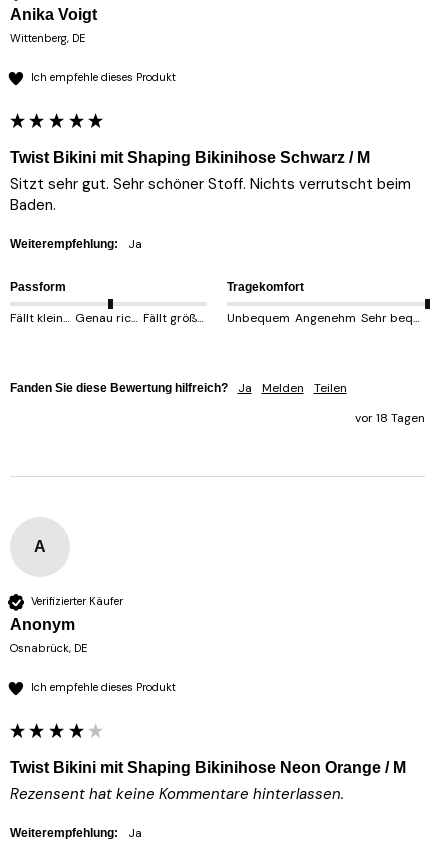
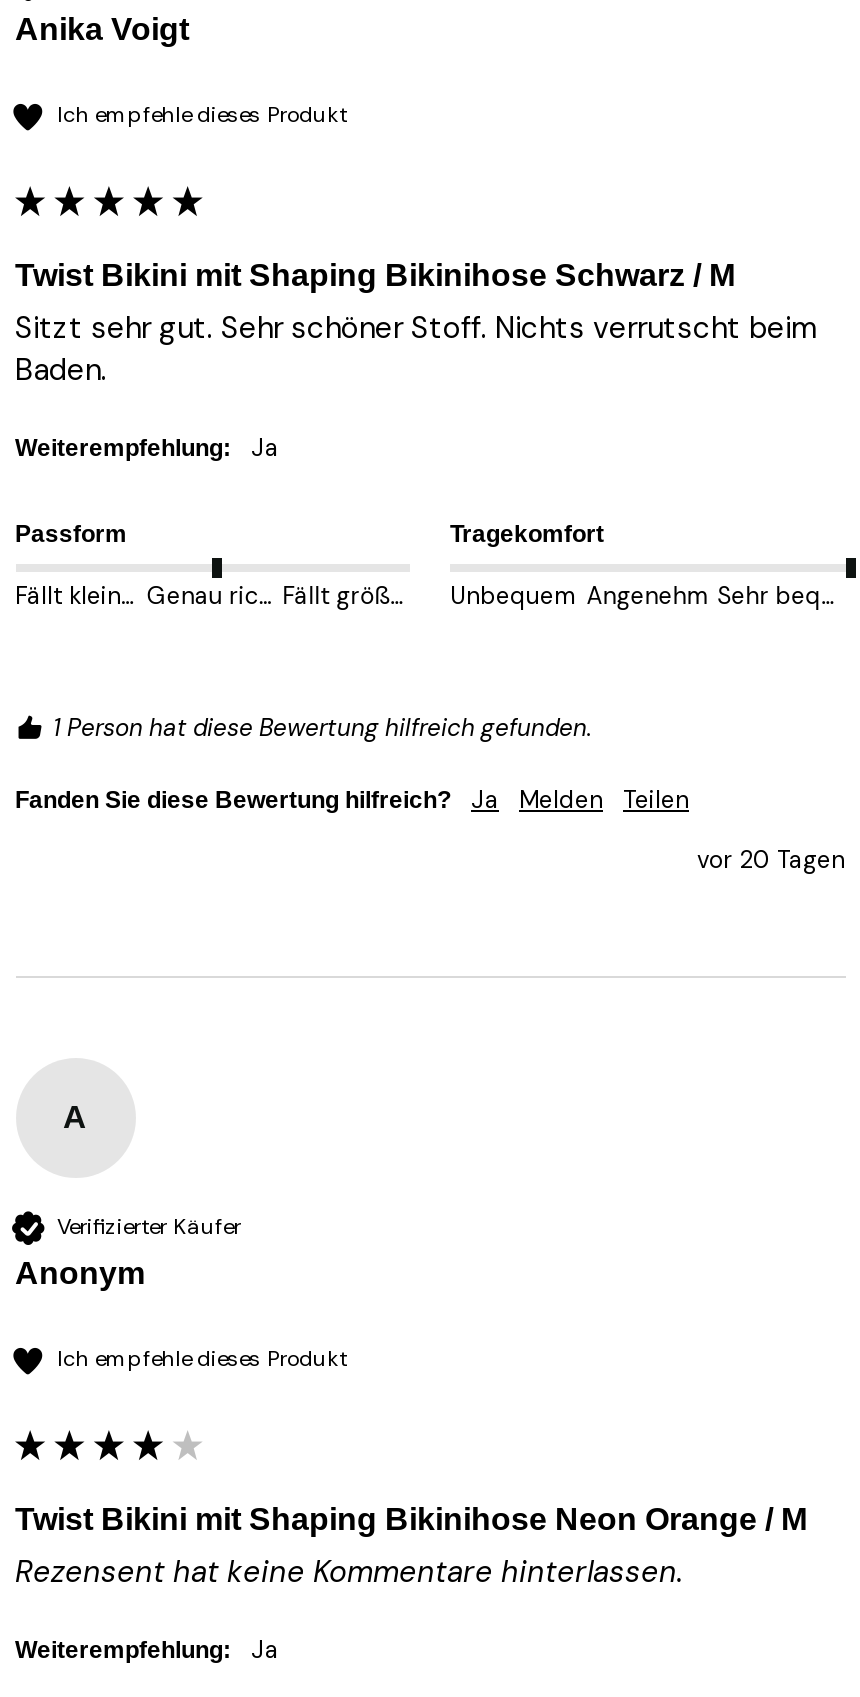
[9,31,84,45] Wittenberg, DE -> none
none -> [53,712,591,744] 1 Person hat diese Bewertung hilfreich gefunden.
[354,410,424,426] vor 18 Tagen -> [697,844,845,876] vor 20 Tagen
[9,641,86,655] Osnabrück, DE -> none

